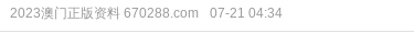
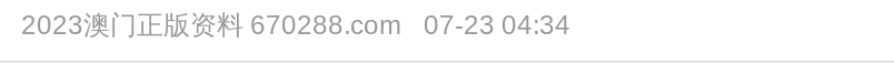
[10,5,283,21] 2023澳门正版资料 670288.com 07-21 04:34 -> [21,10,570,41] 2023澳门正版资料 670288.com 07-23 04:34

